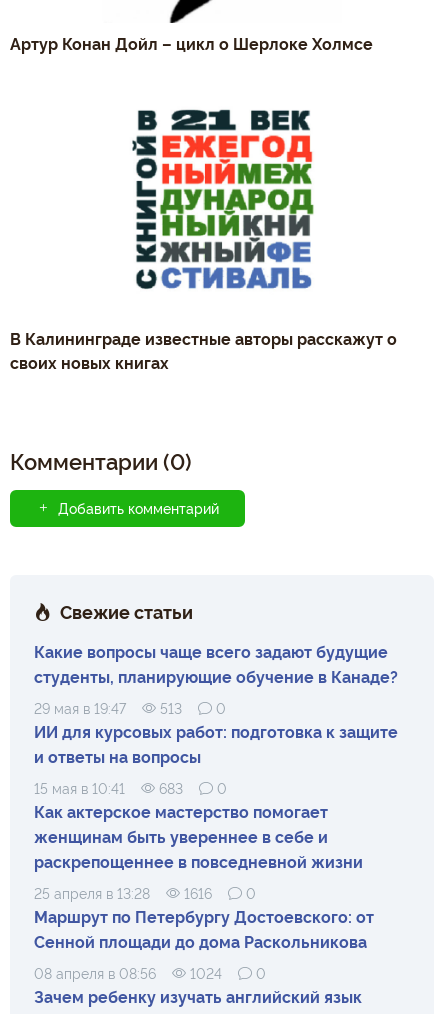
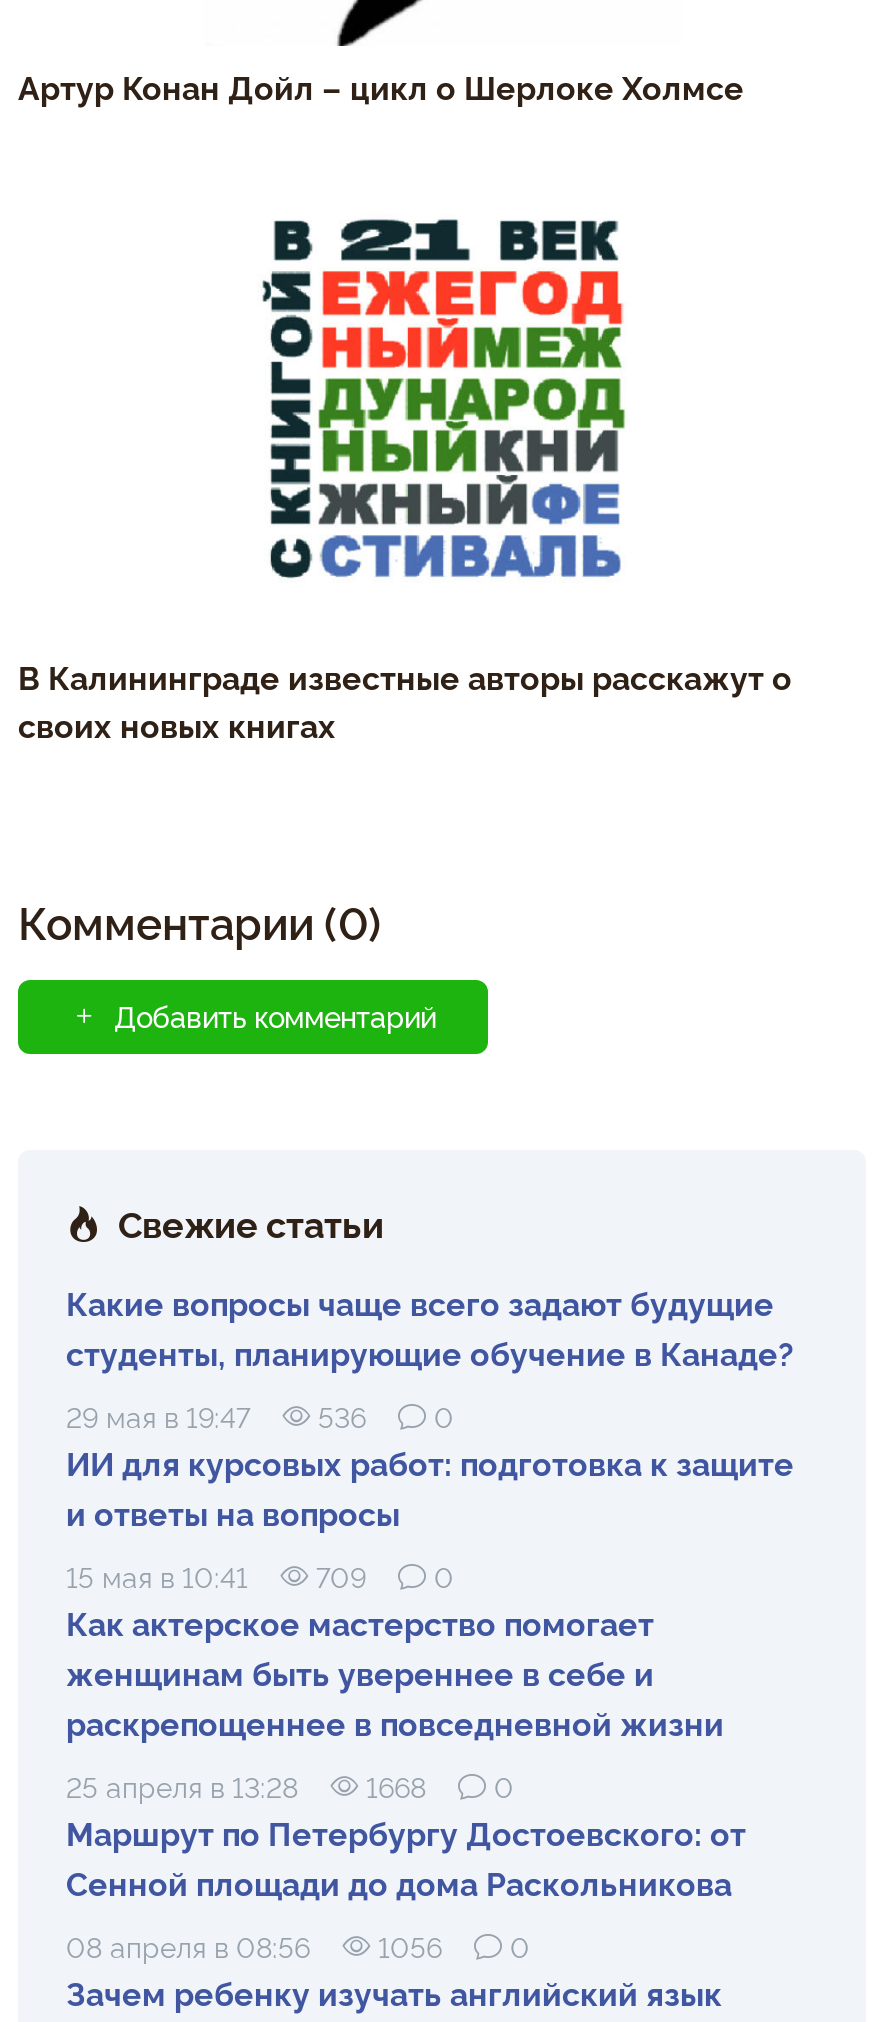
[160,697,182,716] 513 -> [318,1395,366,1433] 536
[159,777,183,796] 683 -> [316,1555,366,1593] 709
[184,882,212,901] 1616 -> [366,1765,426,1803] 1668
[190,962,222,981] 1024 -> [378,1925,442,1963] 1056

